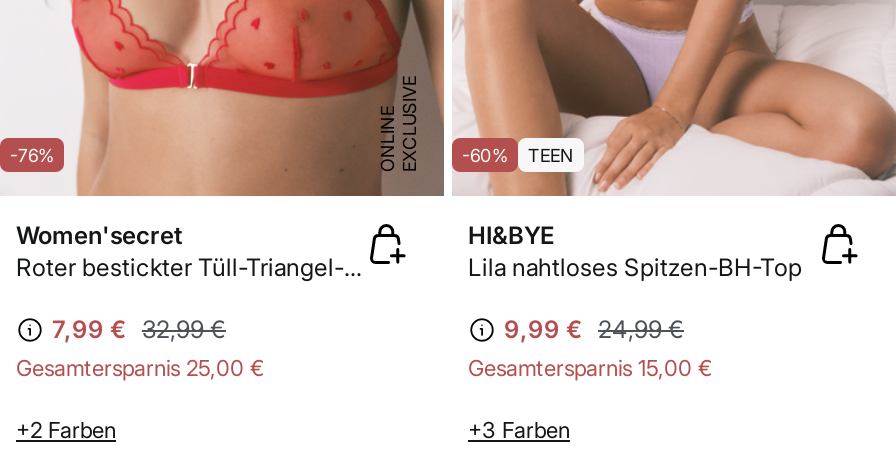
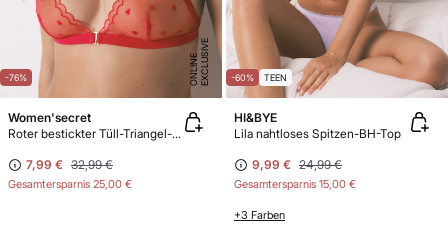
[16,416,116,444] +2 Farben -> none

